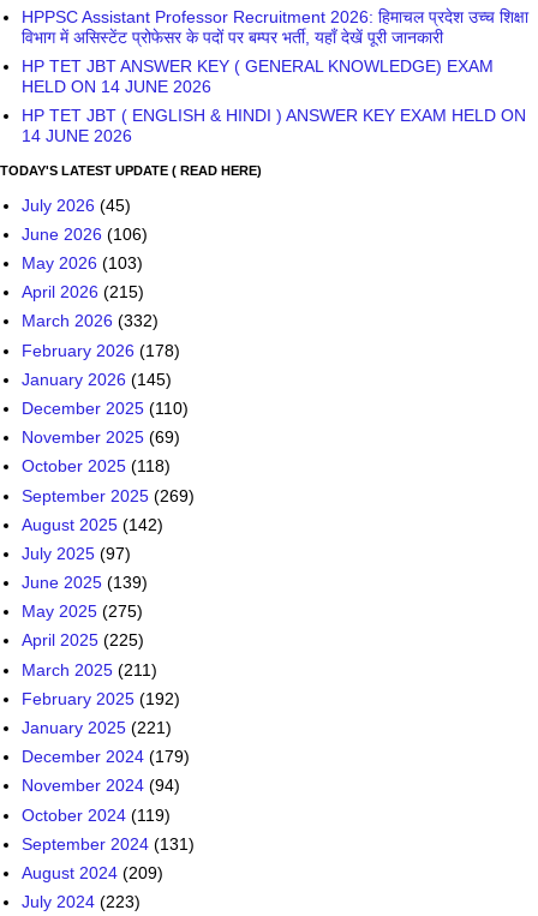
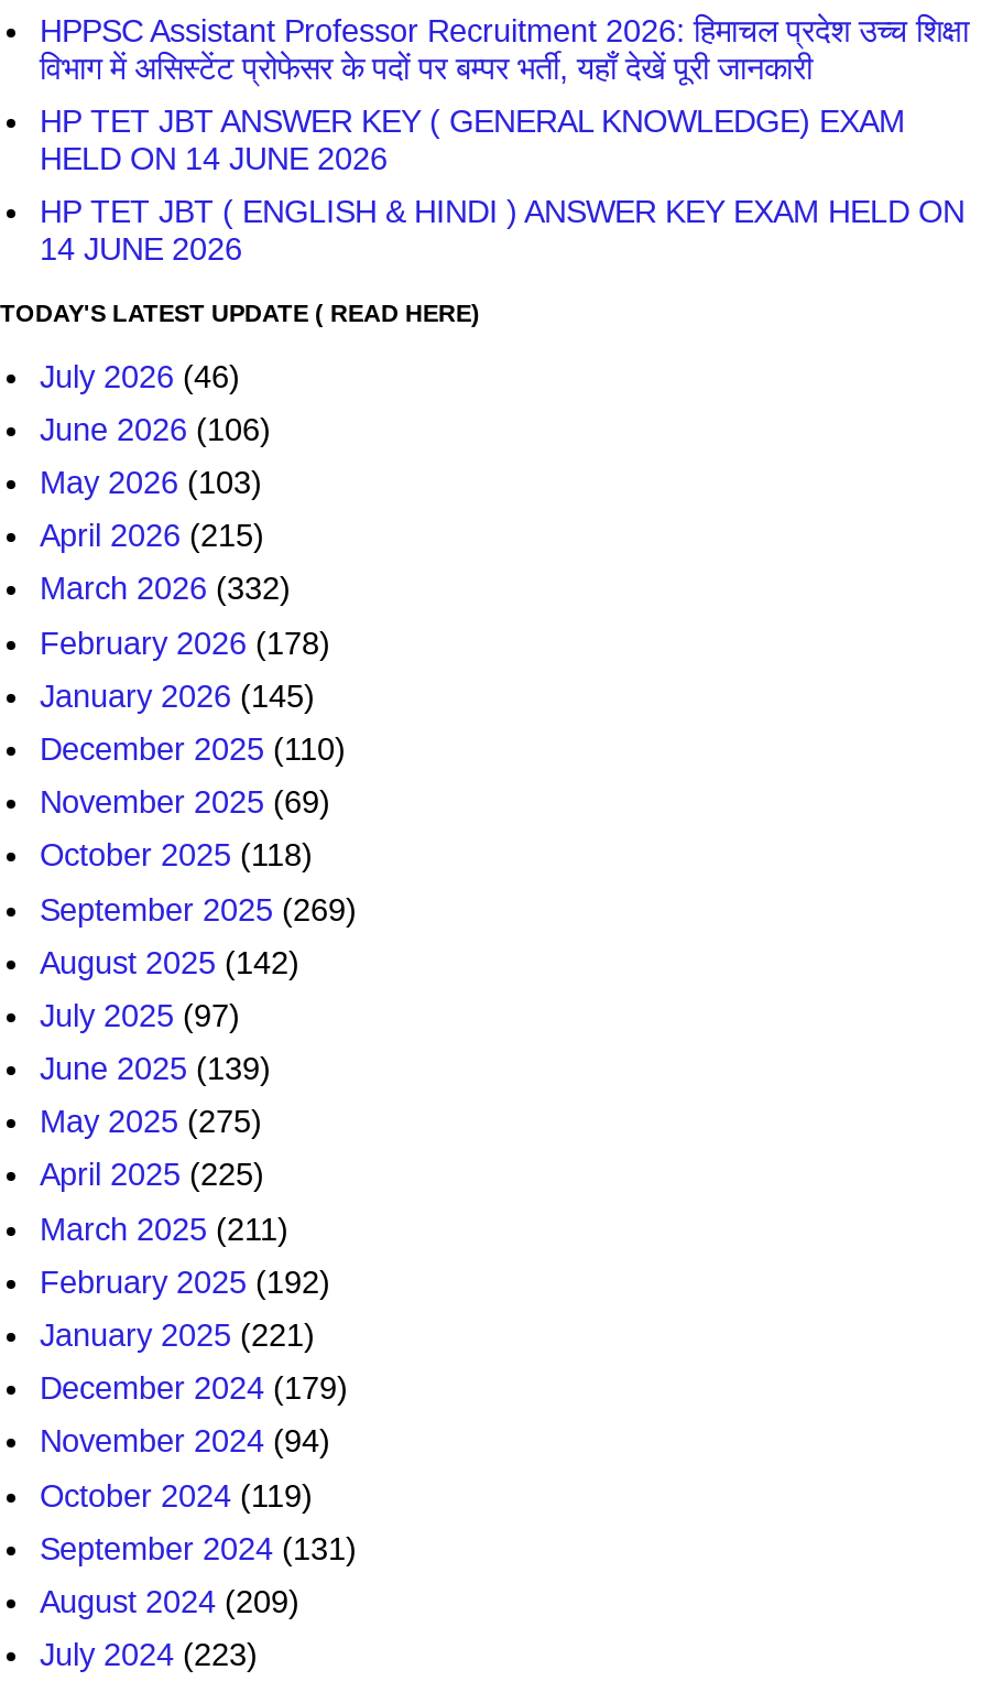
[22,195,131,214] July 2026 (45) -> [40,358,240,393] July 2026 (46)

